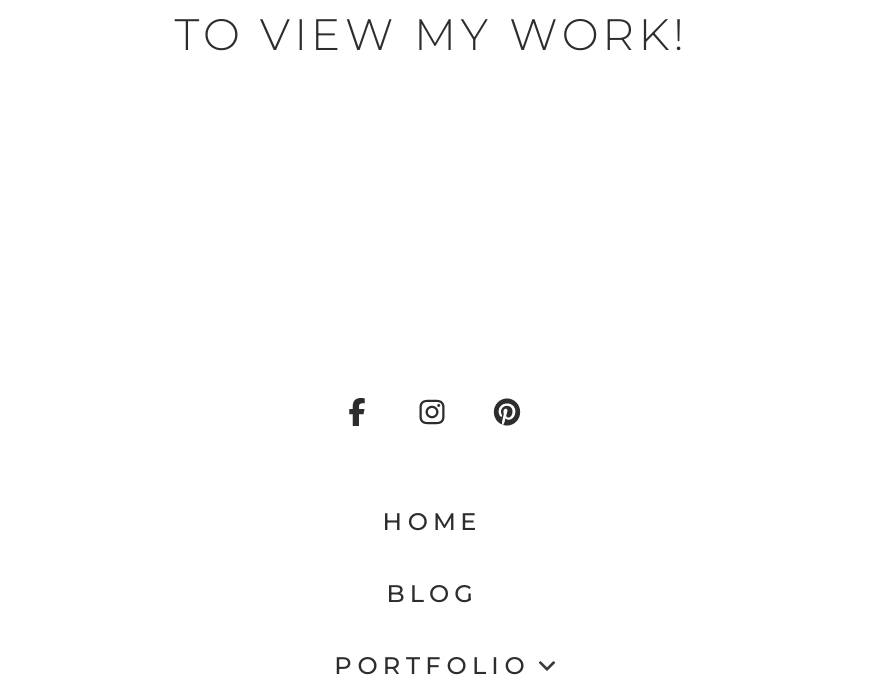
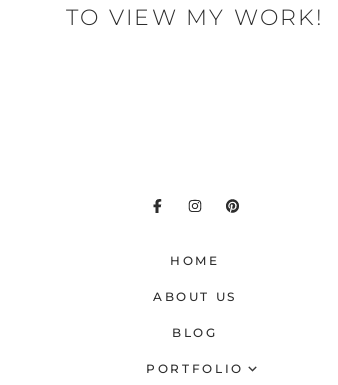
none -> [153,289,237,304] ABOUT US

